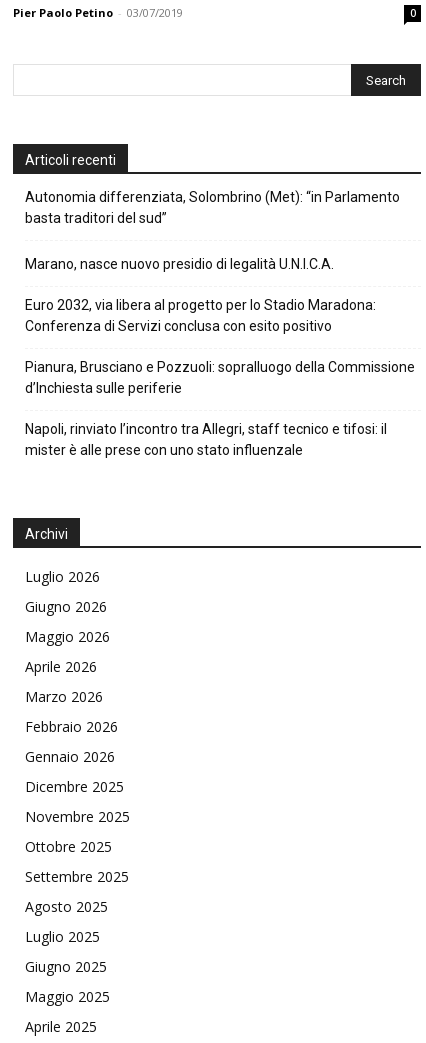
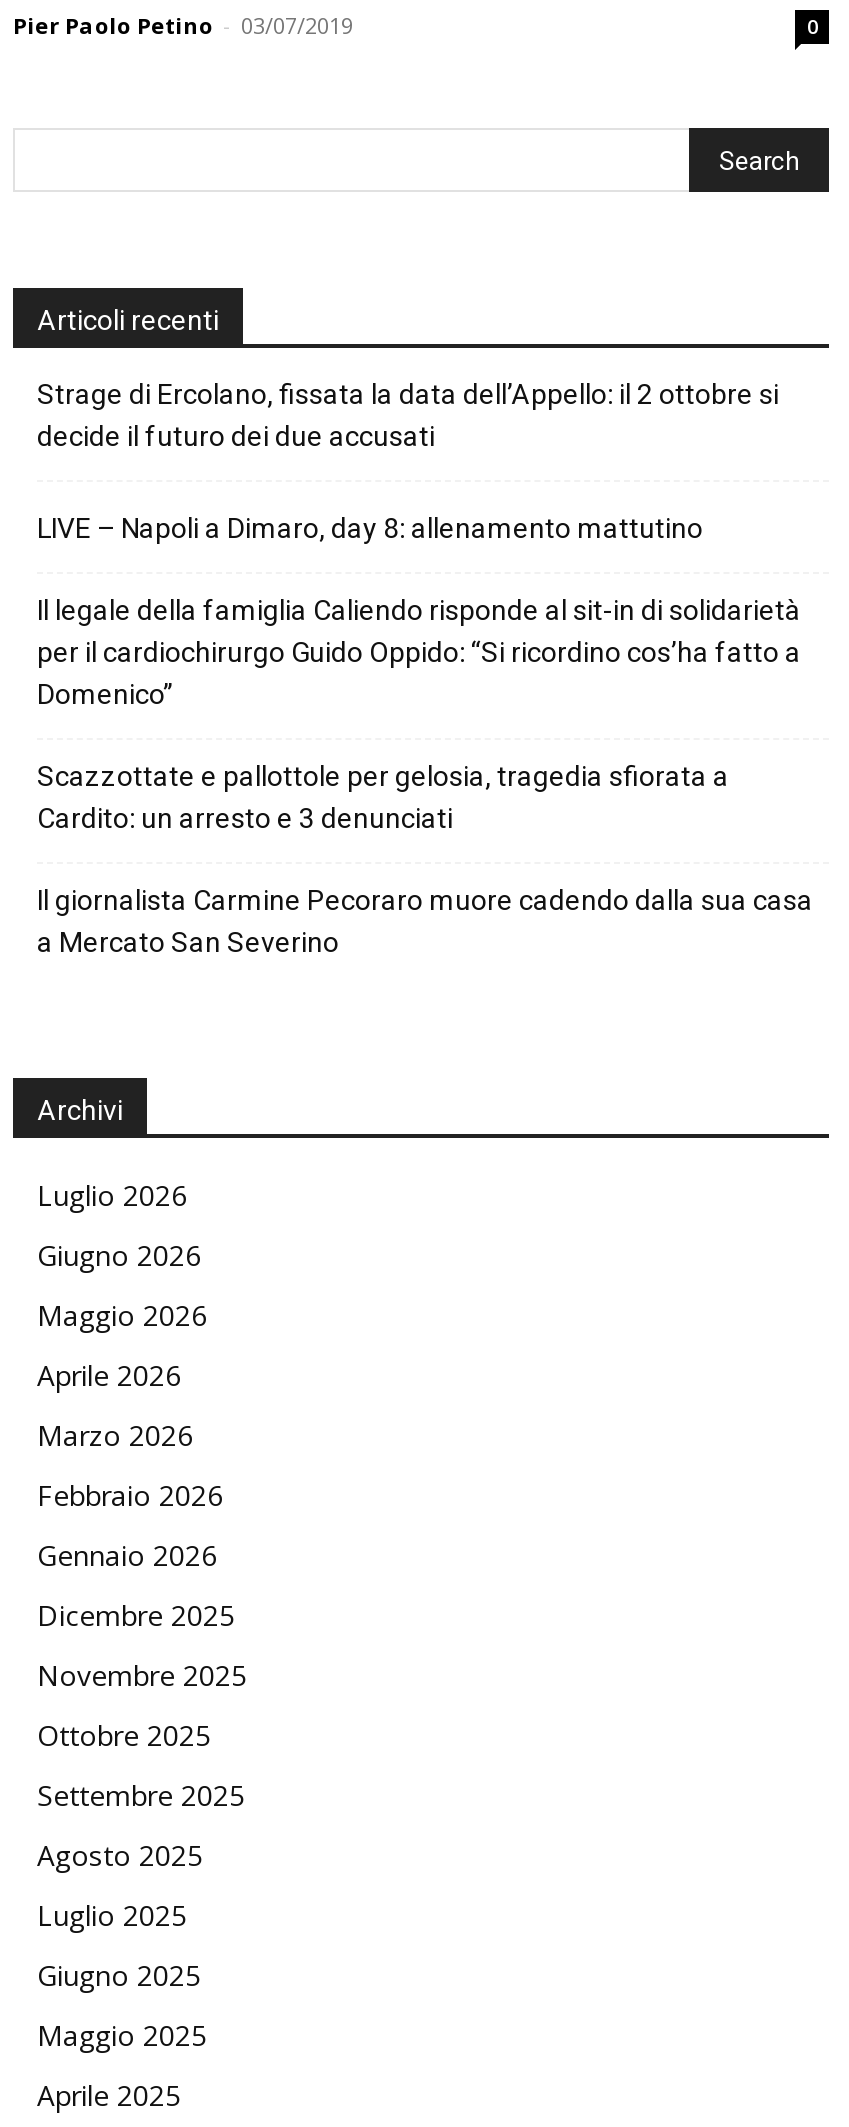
[25,189,400,226] Autonomia differenziata, Solombrino (Met): “in Parlamento | basta traditori del sud” -> [37,377,779,451] Strage di Ercolano, fissata la data dell’Appello: il 2 ottobre si | decide il futuro dei due accusati
[25,256,334,272] Marano, nasce nuovo presidio di legalità U.N.I.C.A. -> [37,511,703,543] LIVE – Napoli a Dimaro, day 8: allenamento mattutino
[25,297,376,334] Euro 2032, via libera al progetto per lo Stadio Maradona: | Conferenza di Servizi conclusa con esito positivo -> [37,593,801,709] Il legale della famiglia Caliendo risponde al sit-in di solidarietà | per il cardiochirurgo Guido Oppido: “Si ricordino cos’ha fatto a | Domenico”
[25,359,415,396] Pianura, Brusciano e Pozzuoli: sopralluogo della Commissione | d’Inchiesta sulle periferie -> [37,759,729,833] Scazzottate e pallottole per gelosia, tragedia sfiorata a | Cardito: un arresto e 3 denunciati
[25,421,387,458] Napoli, rinviato l’incontro tra Allegri, staff tecnico e tifosi: il | mister è alle prese con uno stato influenzale -> [37,883,813,957] Il giornalista Carmine Pecoraro muore cadendo dalla sua casa | a Mercato San Severino

